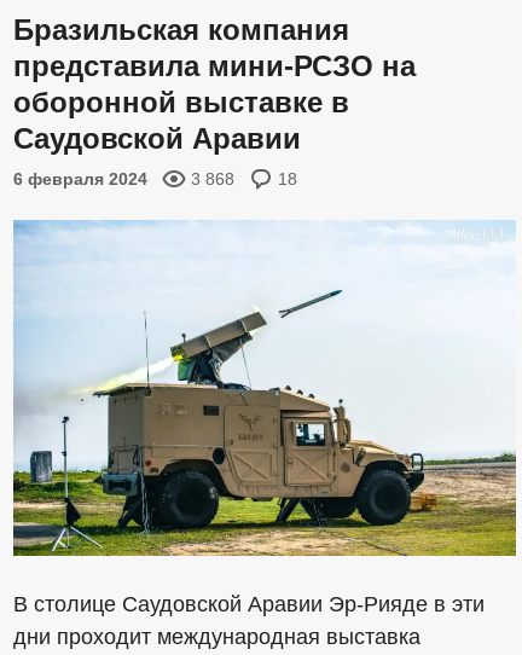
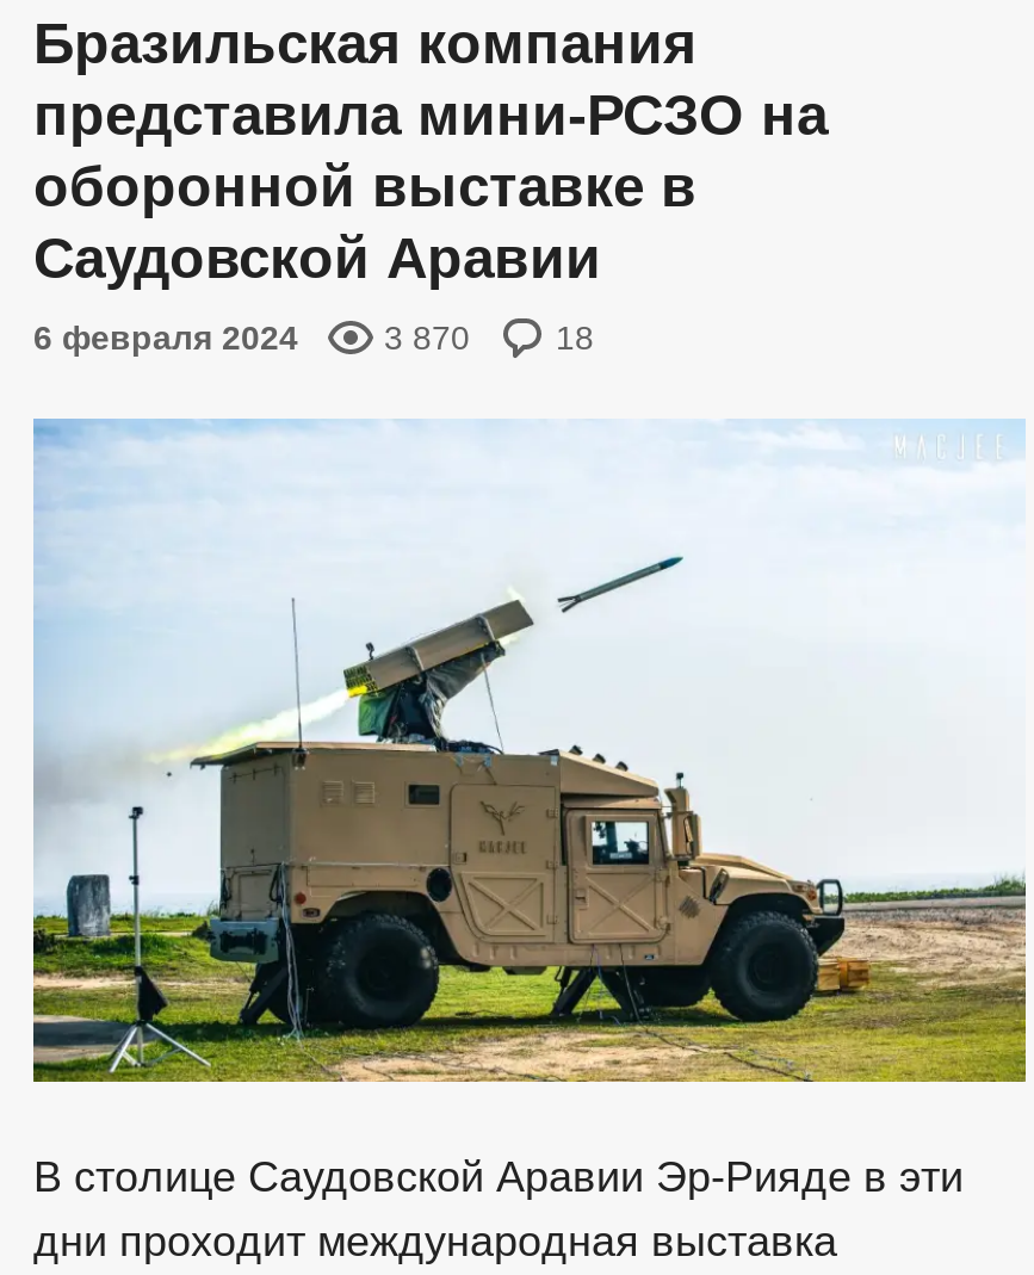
[191,169,234,189] 3 868 -> [384,318,470,357] 3 870

